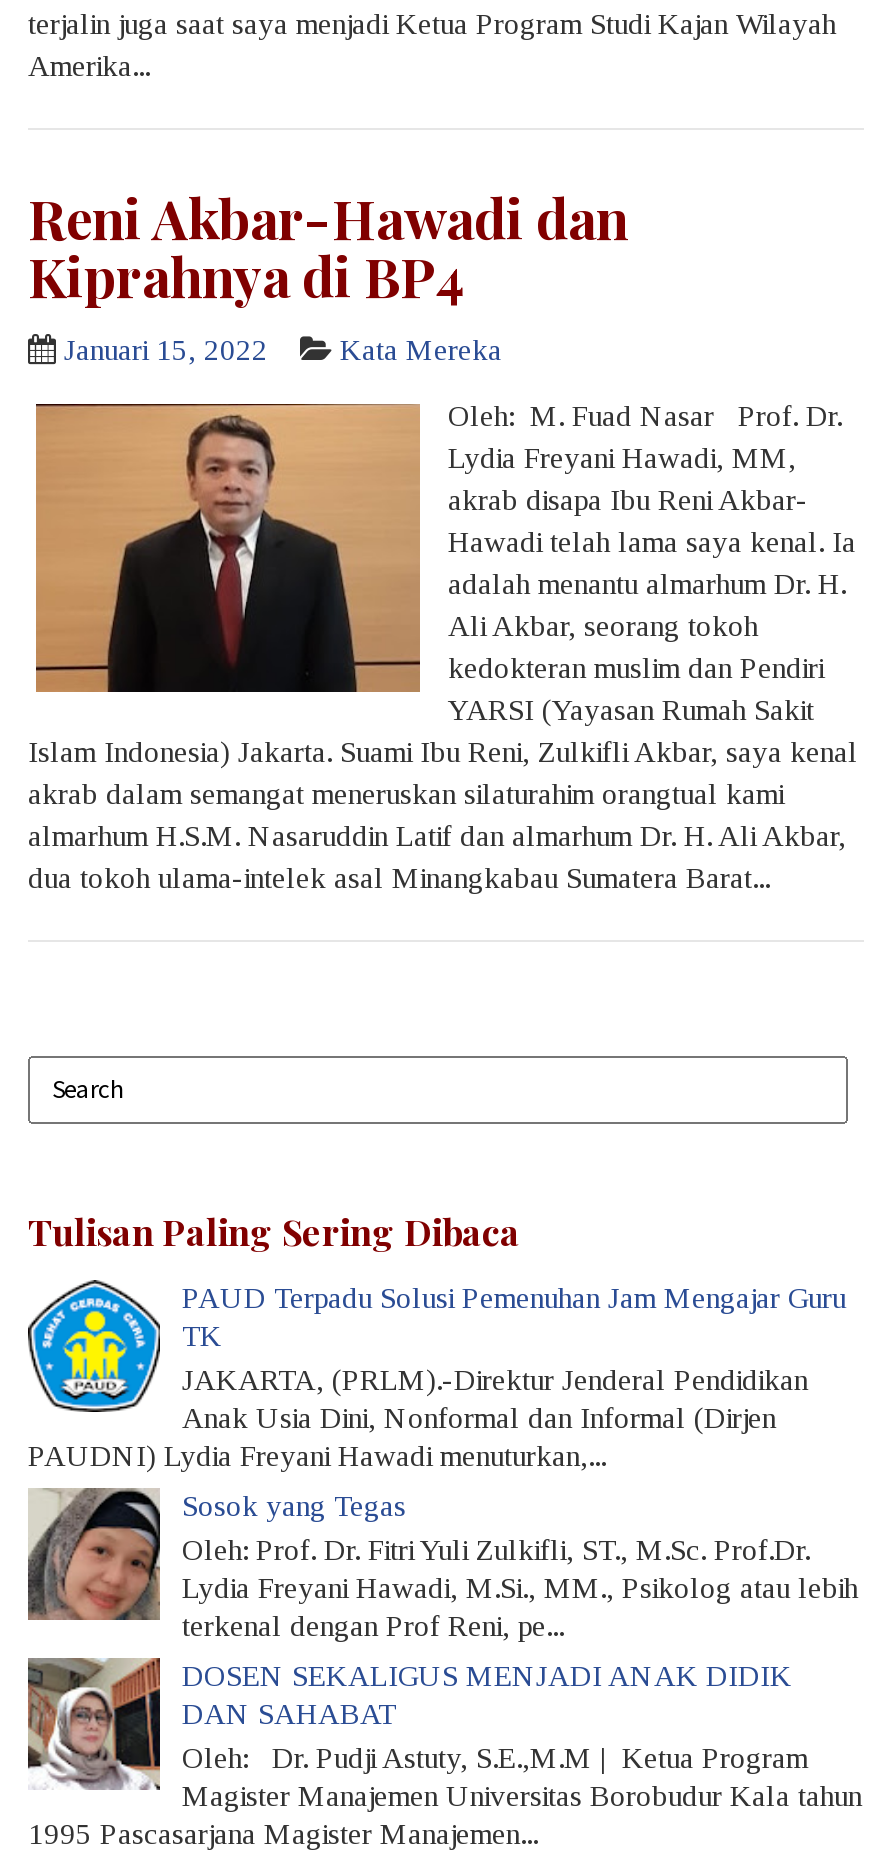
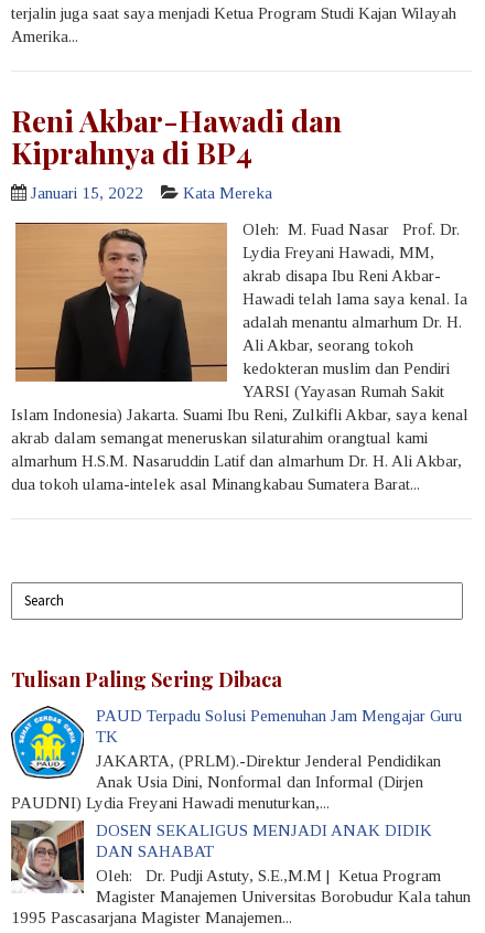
[26,1488,858,1642] [image] | Sosok yang Tegas | Oleh: Prof. Dr. Fitri Yuli Zulkifli, ST., M.Sc. Prof.Dr. | Lydia Freyani Hawadi, M.Si., MM., Psikolog atau lebih | terkenal dengan Prof Reni, pe... -> none

